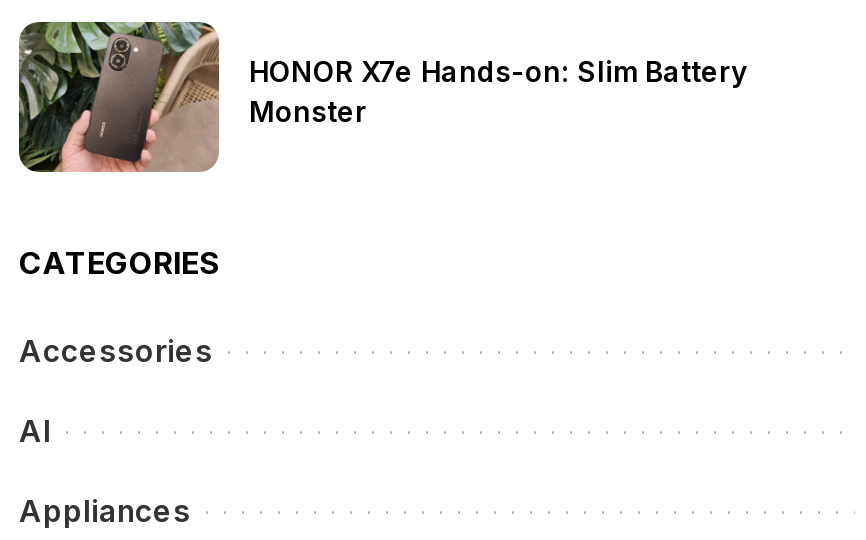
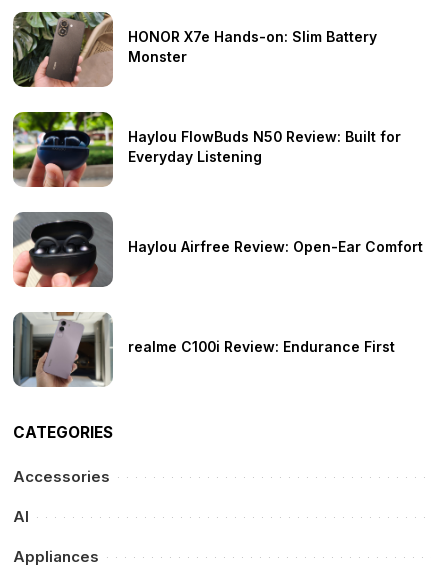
none -> [12,111,401,188] [image] | Haylou FlowBuds N50 Review: Built for | Everyday Listening
none -> [12,211,423,288] [image] | Haylou Airfree Review: Open-Ear Comfort
none -> [13,311,395,387] [image] | realme C100i Review: Endurance First

